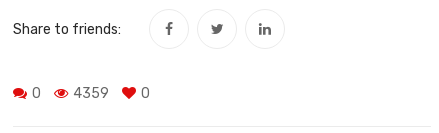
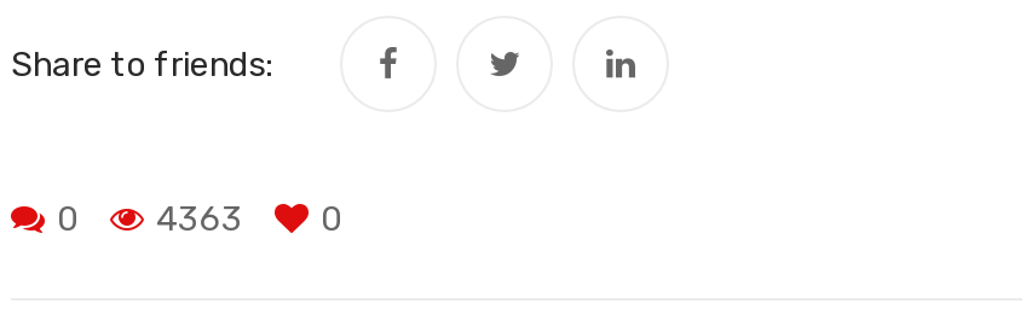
[32,85,150,102] 0 4359 0 -> [57,199,342,240] 0 4363 0

